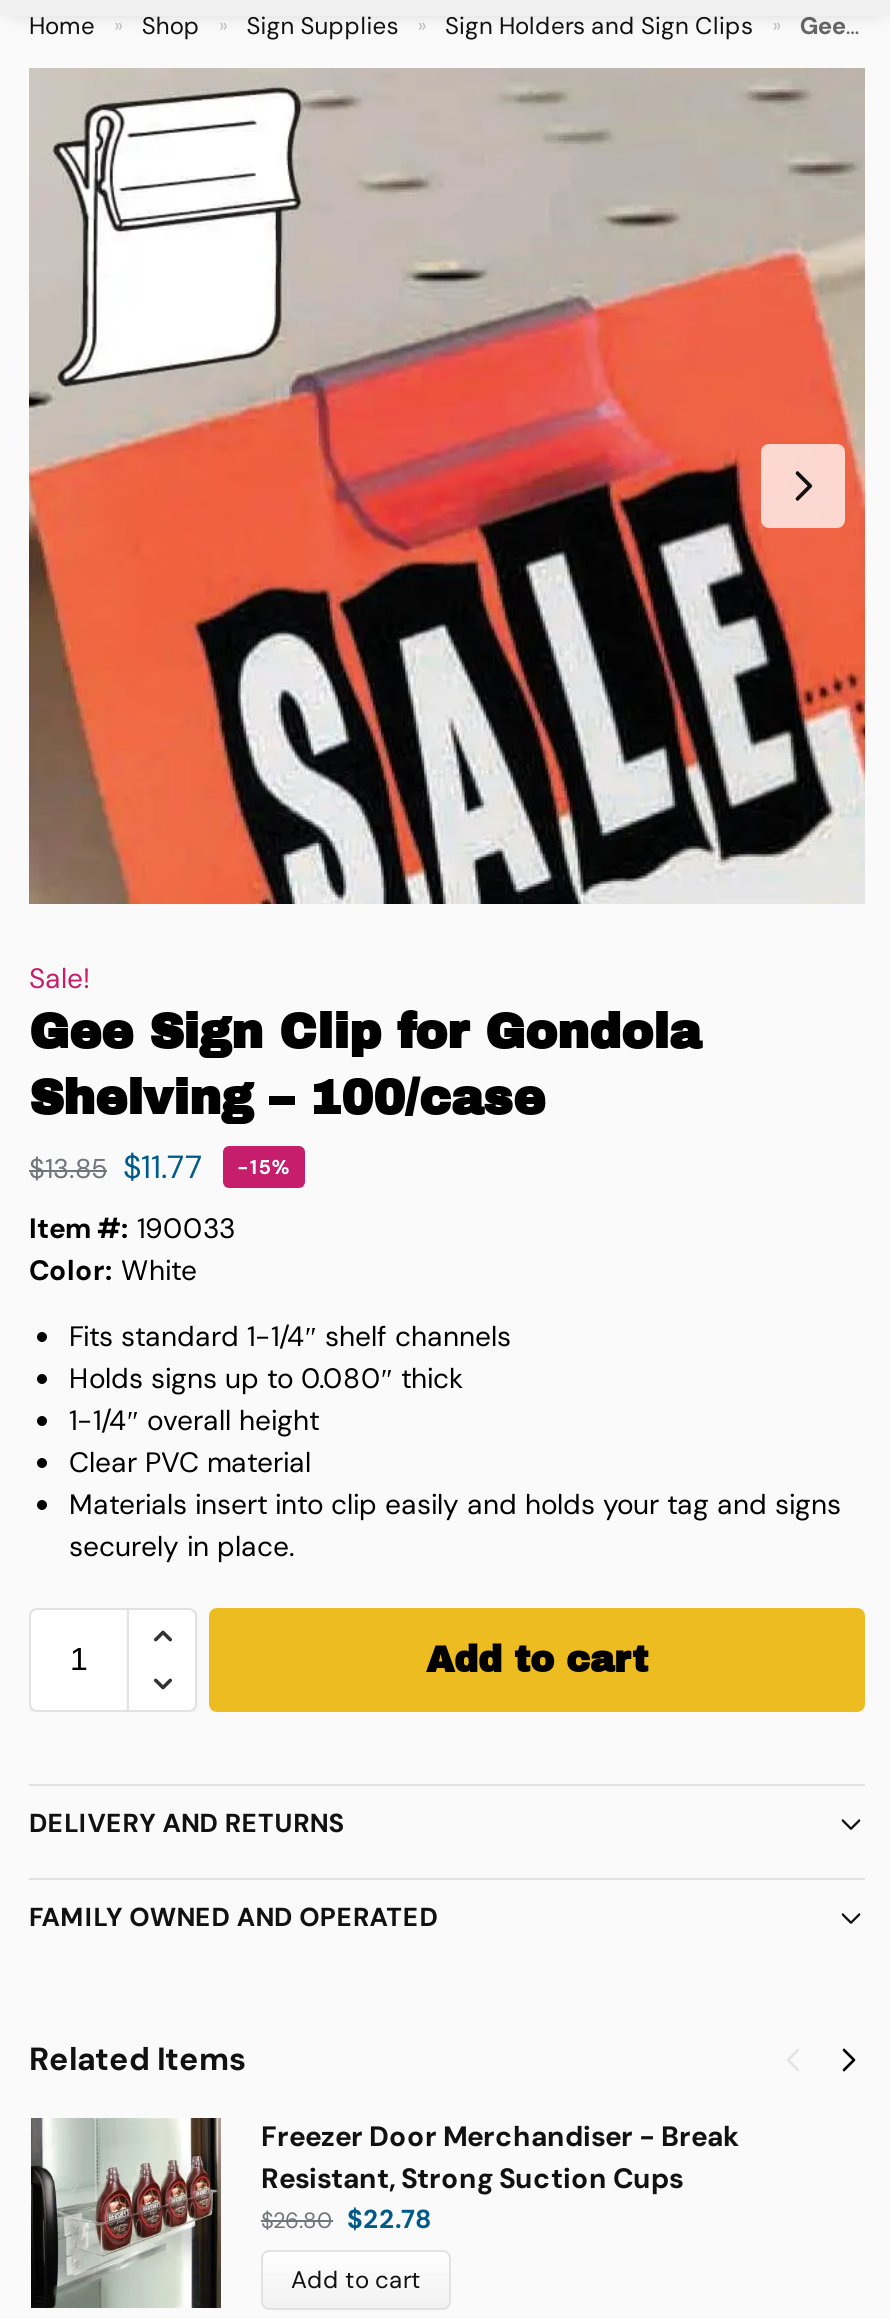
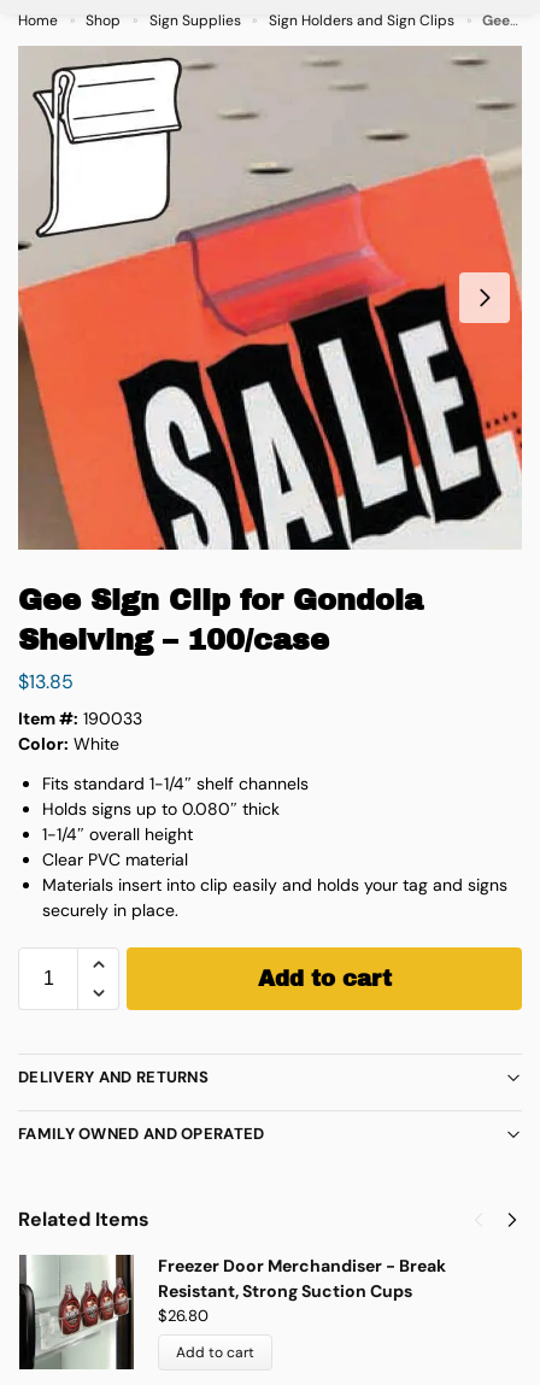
[29,960,91,996] Sale! -> none
[29,1145,290,1187] $13.85 $11.77 | -15% -> [18,669,74,694] $13.85
[261,2202,431,2236] $26.80 $22.78 -> [158,1305,209,1326] $26.80

